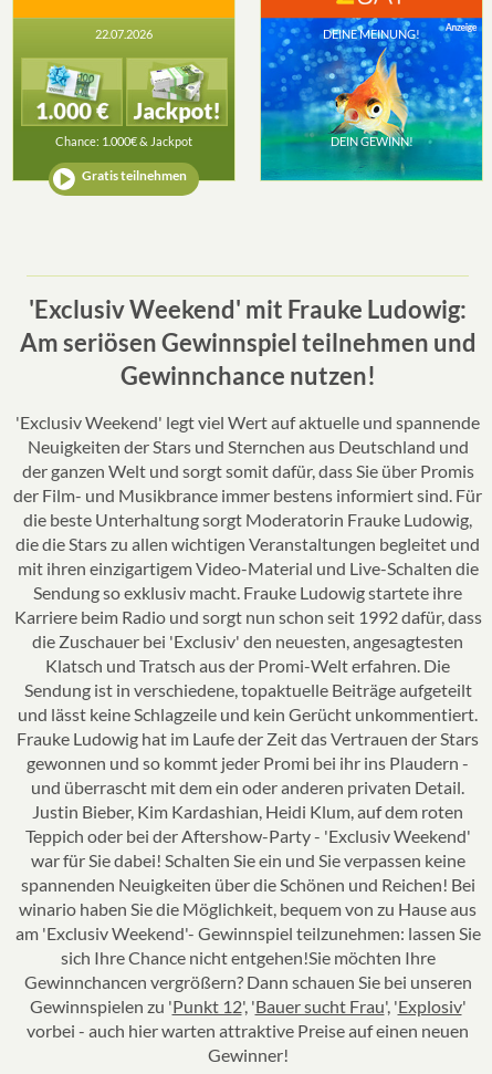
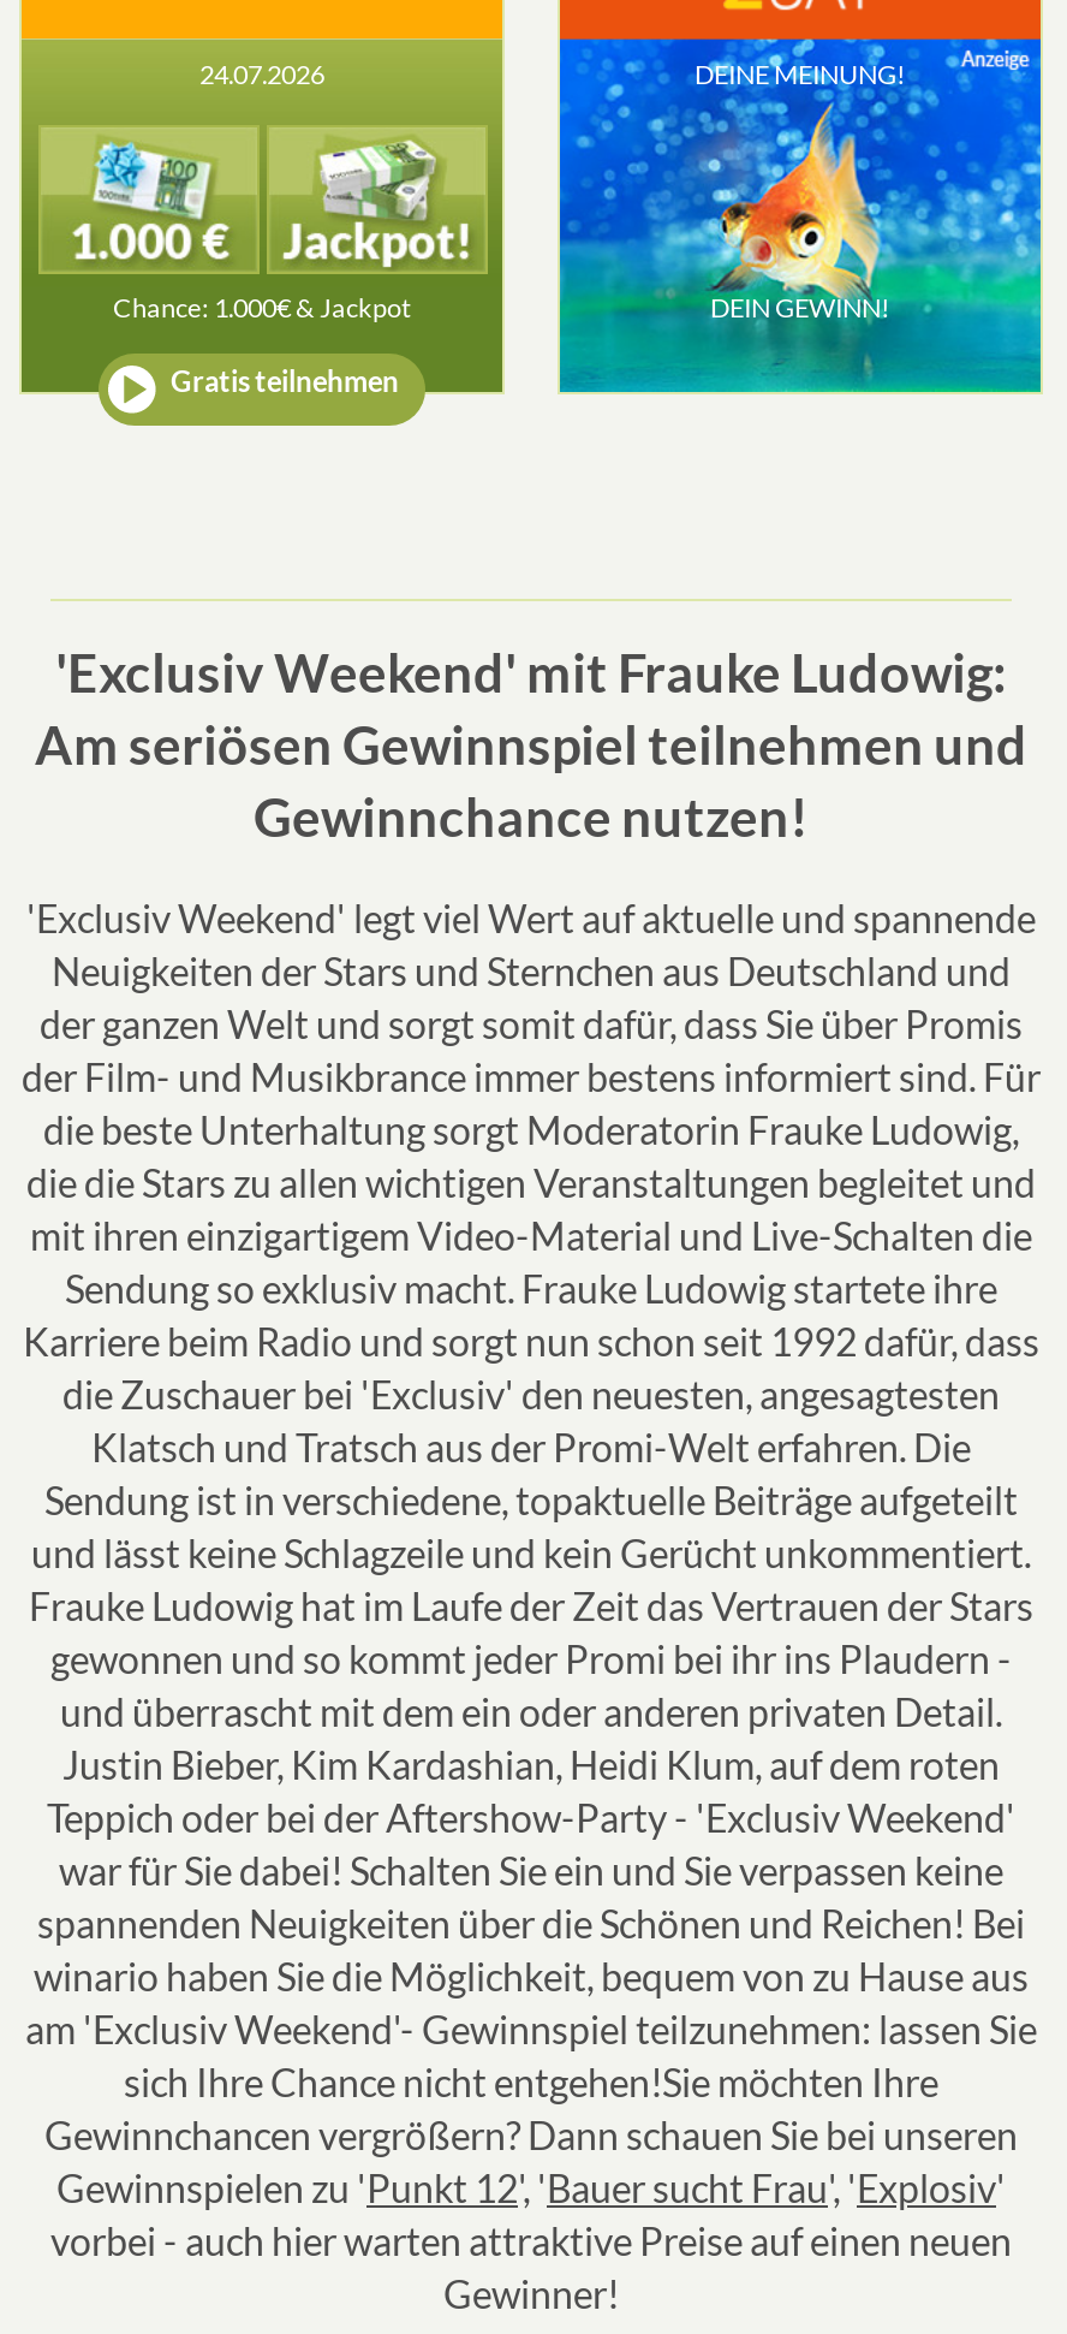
[95,27,153,41] 22.07.2026 -> [199,58,324,89] 24.07.2026

